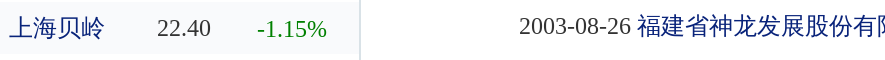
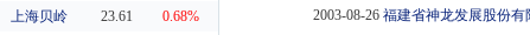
[157,14,211,42] 22.40 -> [101,8,133,24] 23.61
[257,14,327,42] -1.15% -> [162,8,199,25] 0.68%

